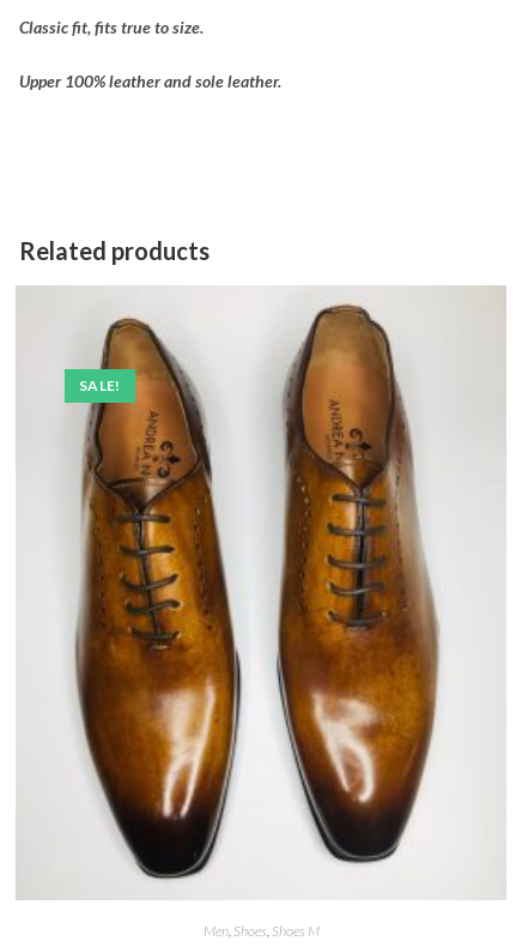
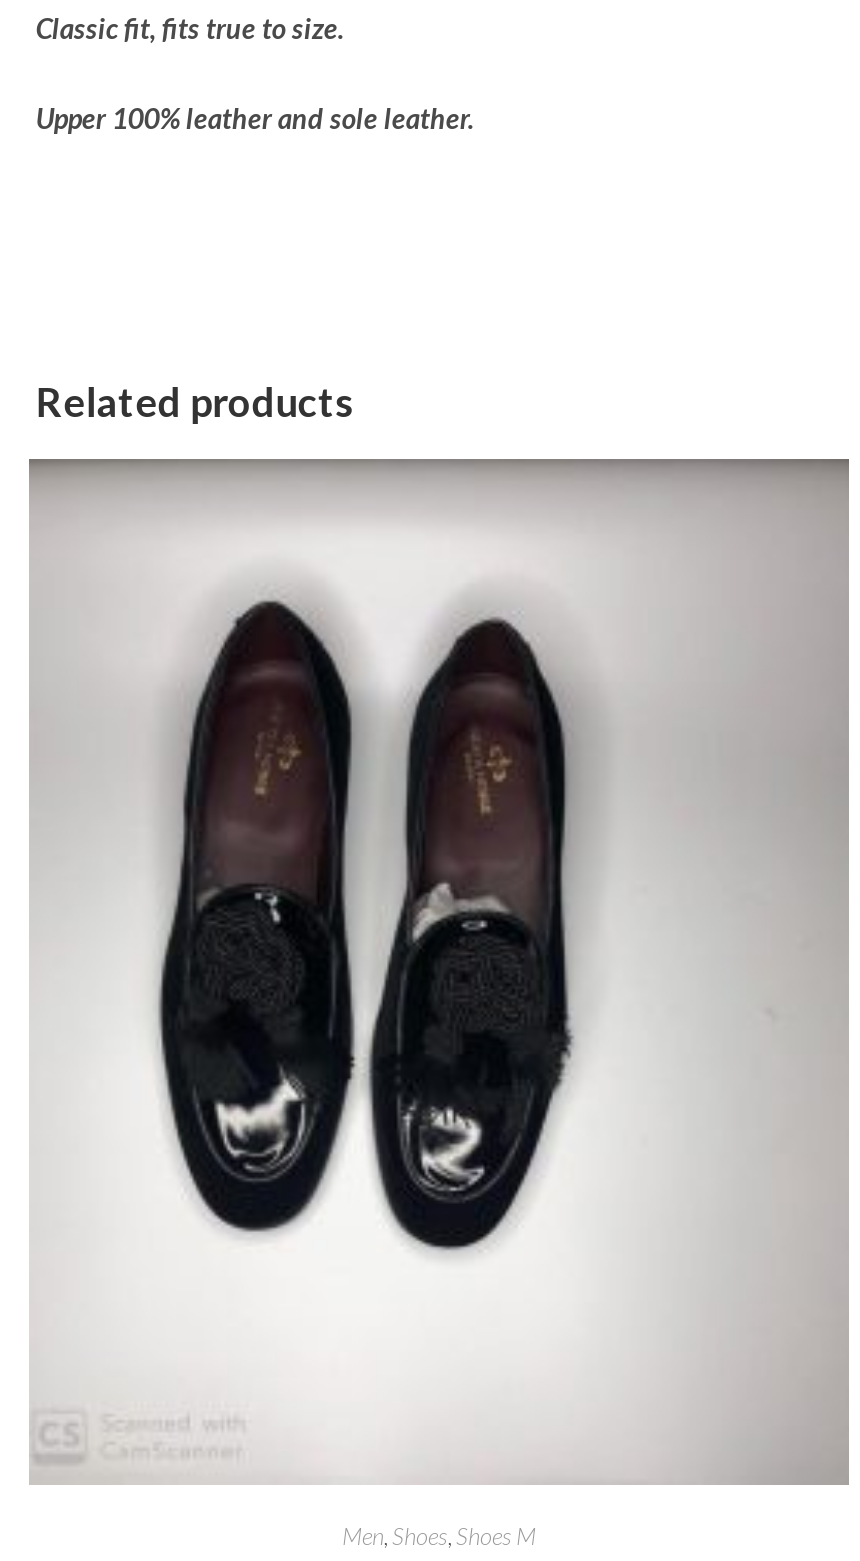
[17,288,505,900] [image] -> [29,459,849,1485] [image]
[79,377,121,395] SALE! -> none

